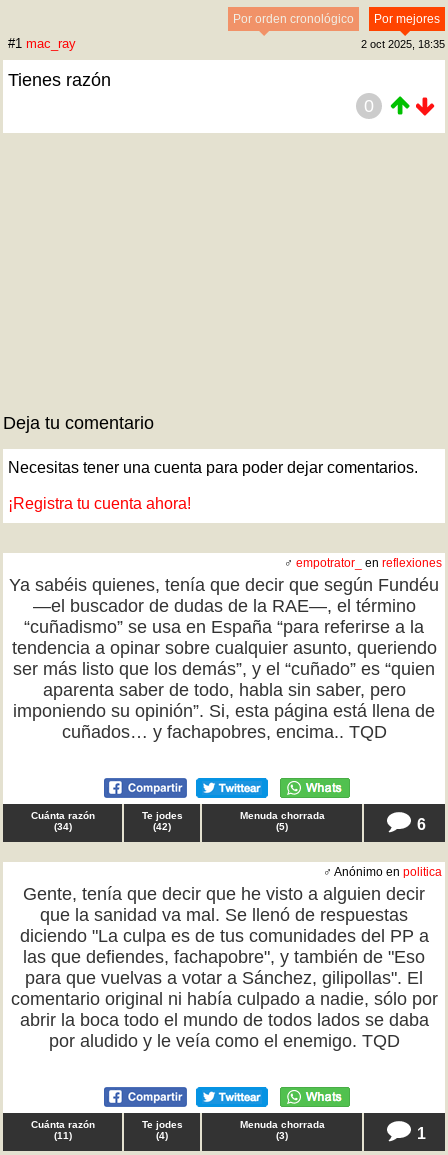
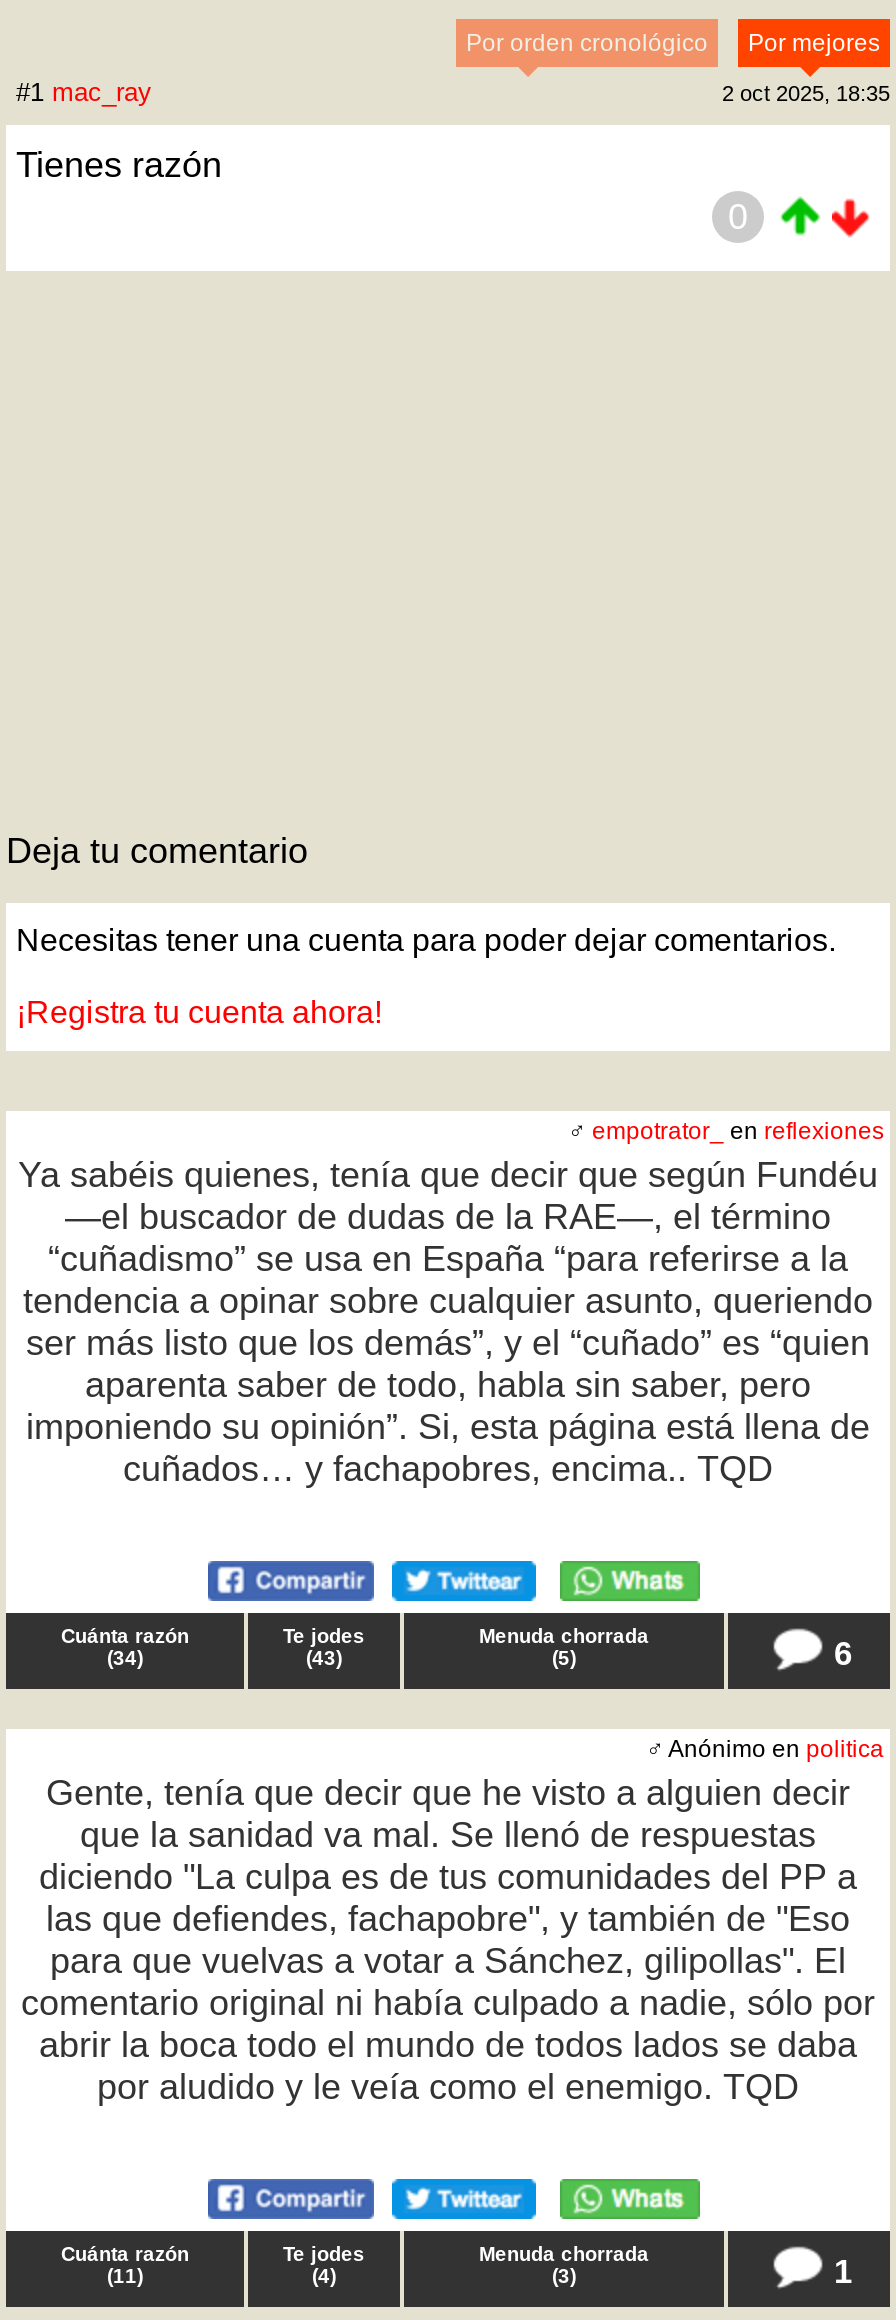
[153,821,171,832] (42) -> [306,1647,342,1669] (43)

